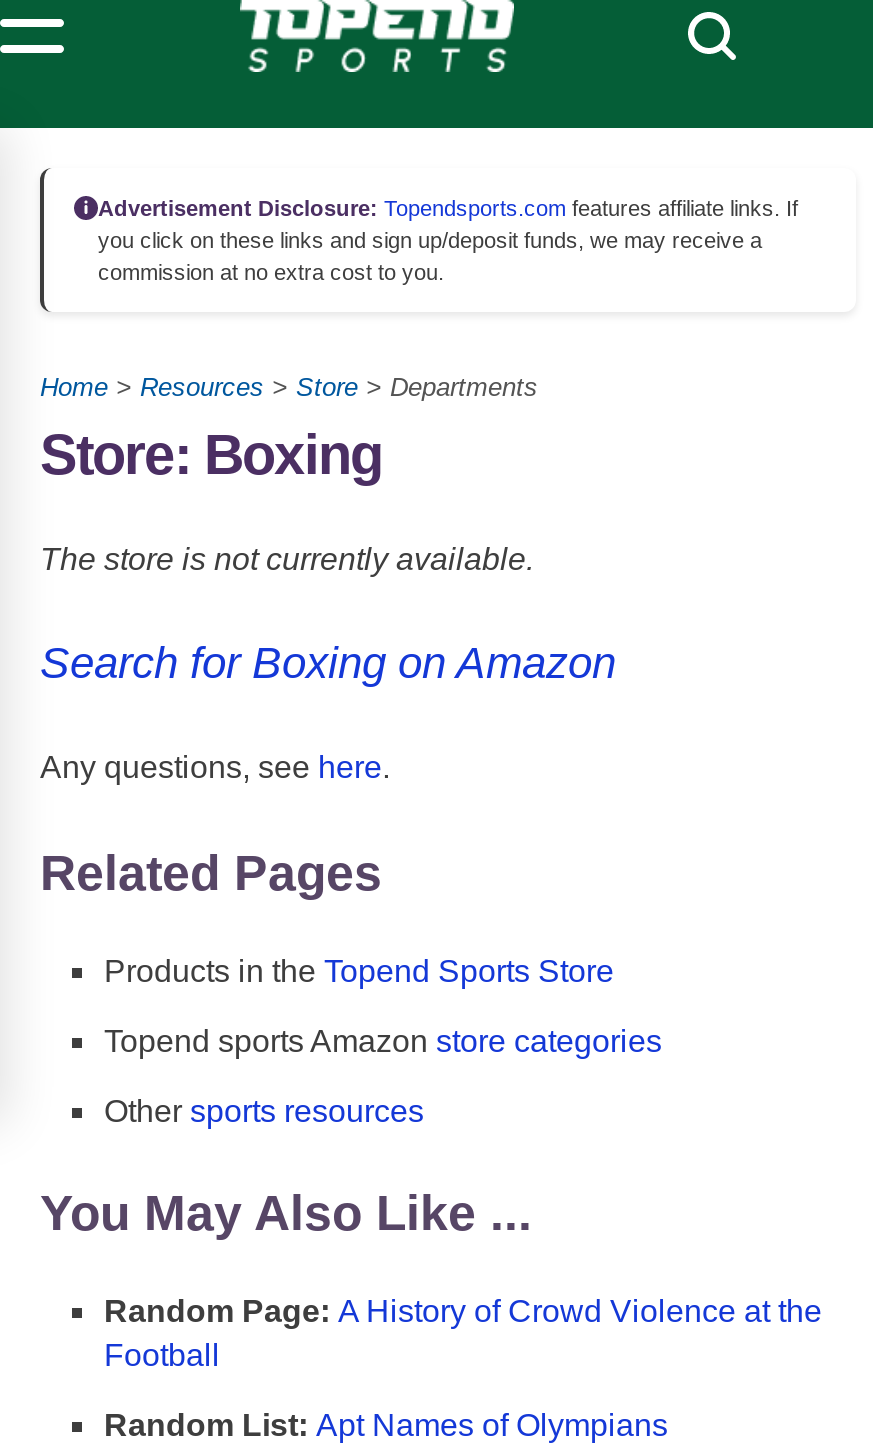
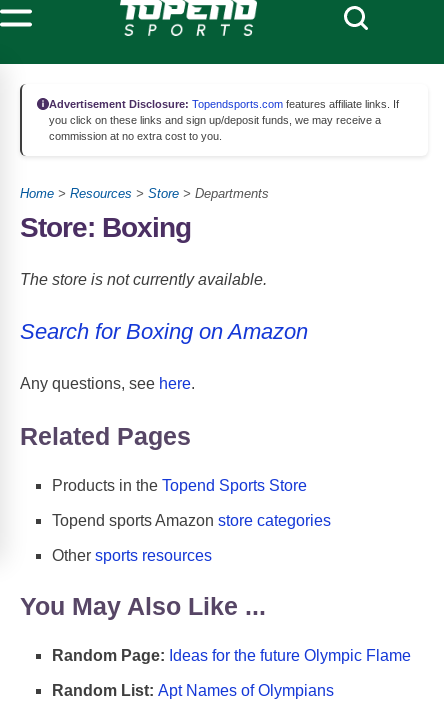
[104,1295,822,1373] Random Page: A History of Crowd Violence at the | Football -> [52,647,411,664] Random Page: Ideas for the future Olympic Flame

